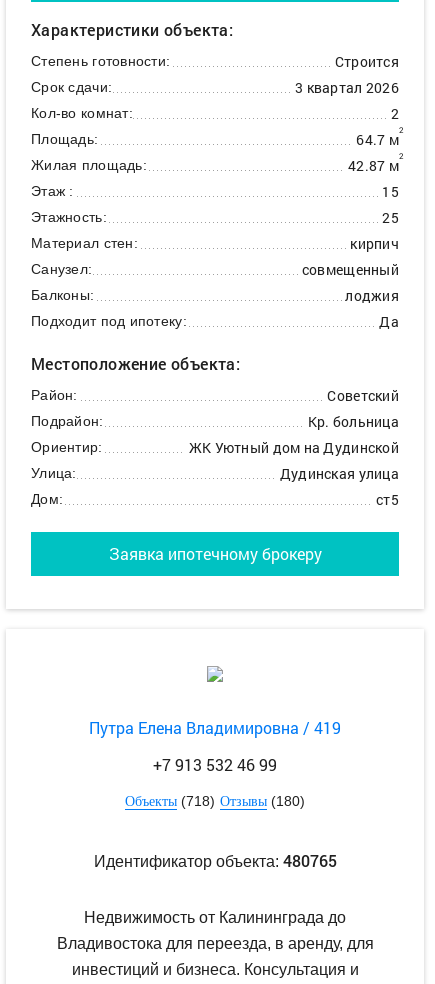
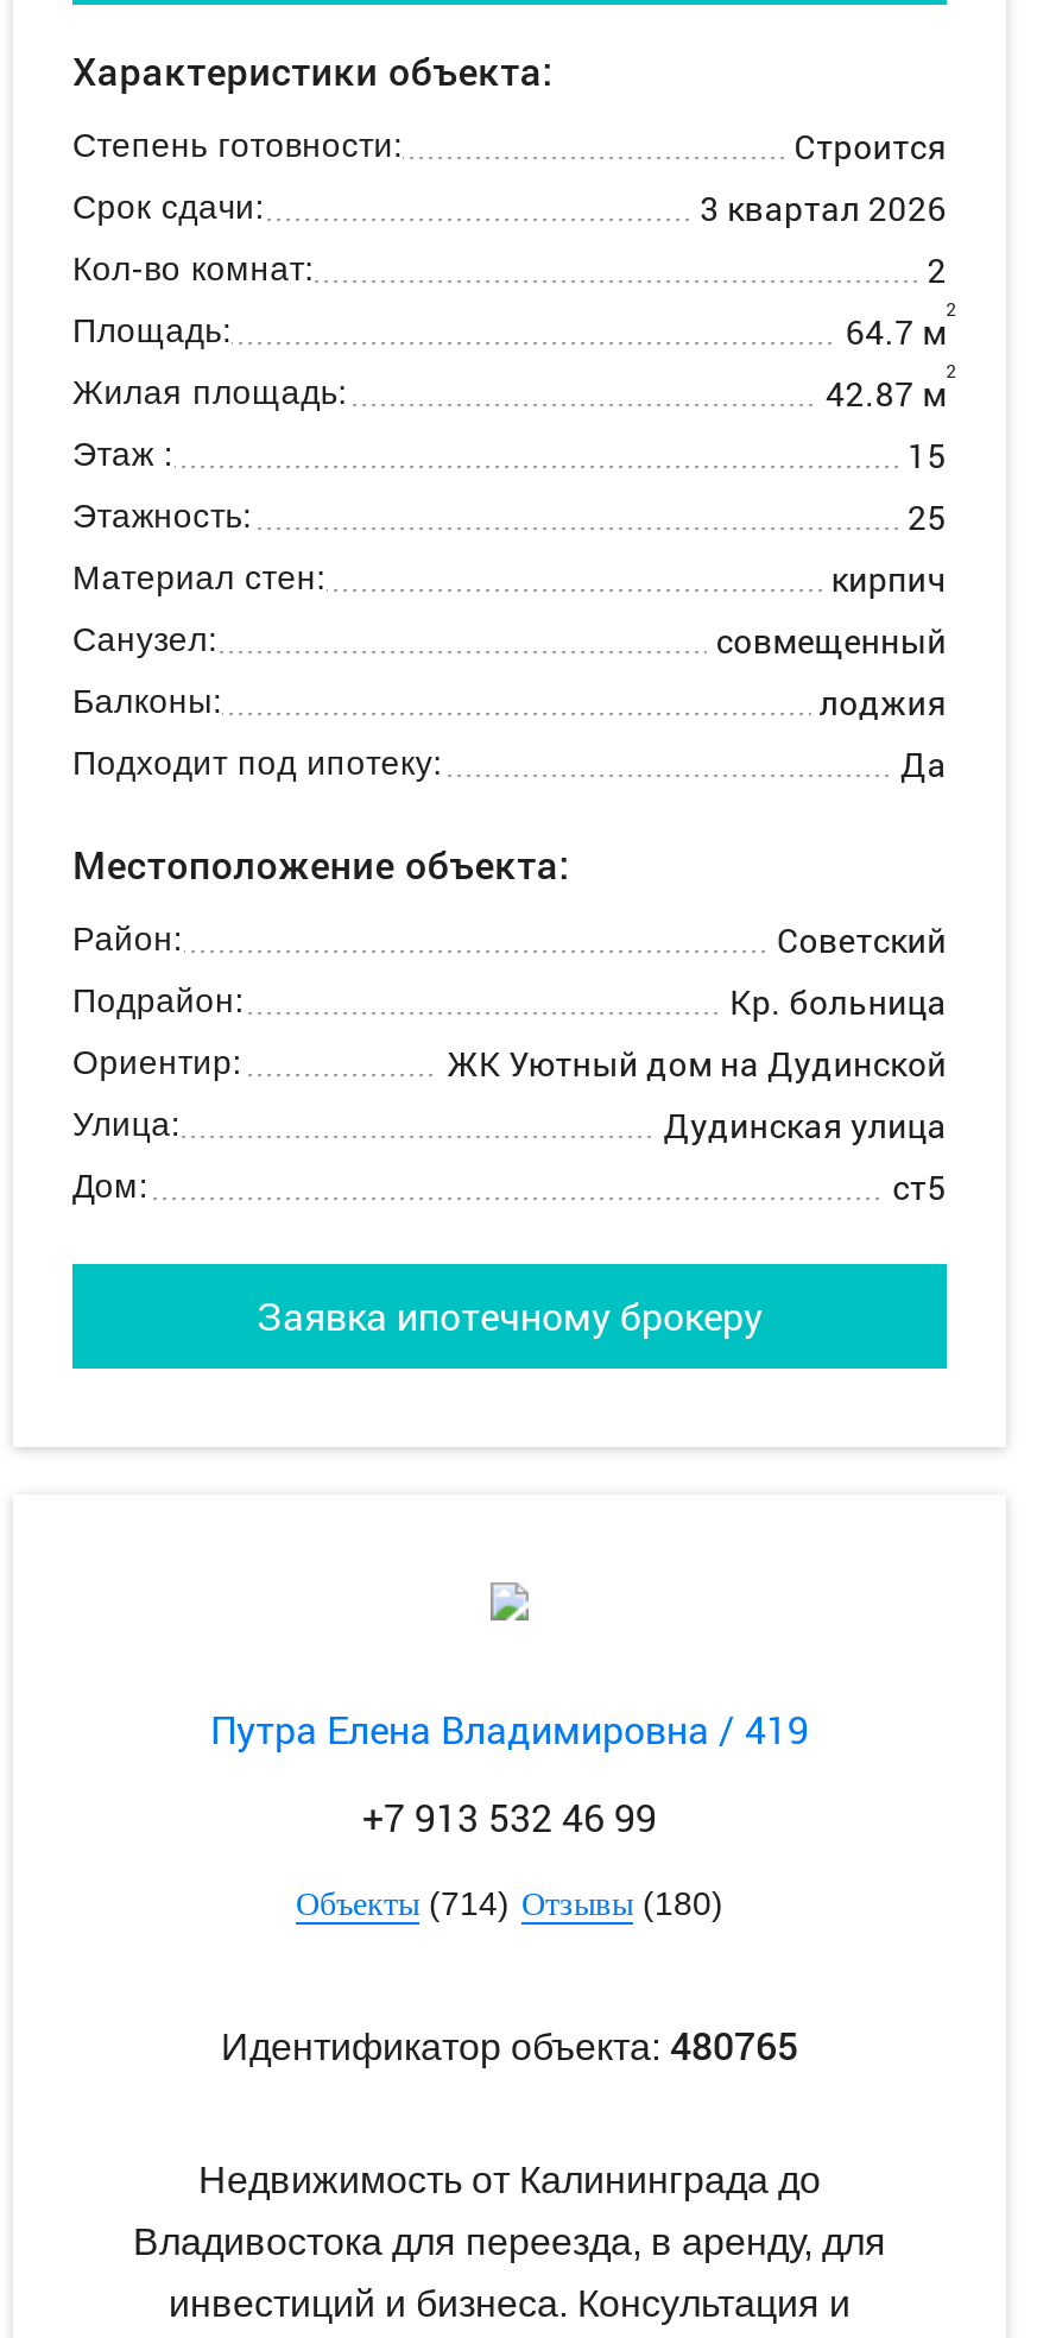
[125,793,305,809] Объекты (718) Отзывы (180) -> [296,1884,723,1922] Объекты (714) Отзывы (180)

